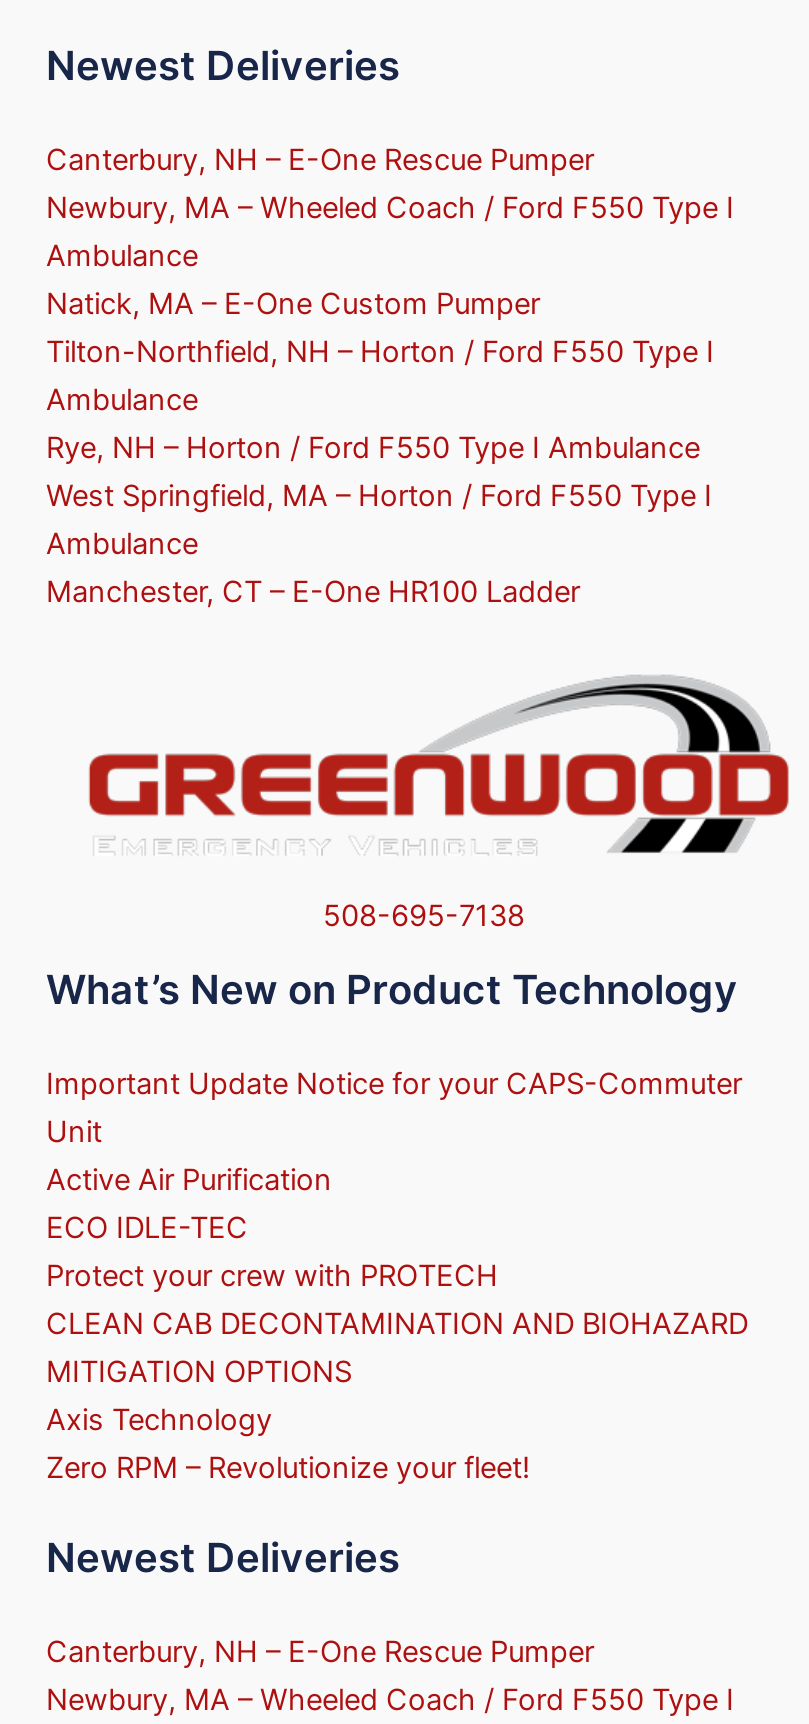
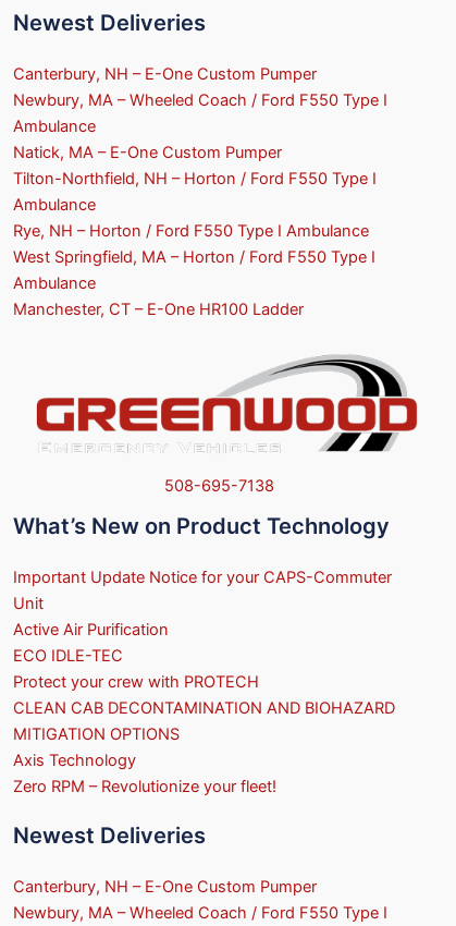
[46,142,594,178] Canterbury, NH – E-One Rescue Pumper -> [13,64,317,84] Canterbury, NH – E-One Custom Pumper
[46,1634,594,1670] Canterbury, NH – E-One Rescue Pumper -> [13,877,317,897] Canterbury, NH – E-One Custom Pumper

